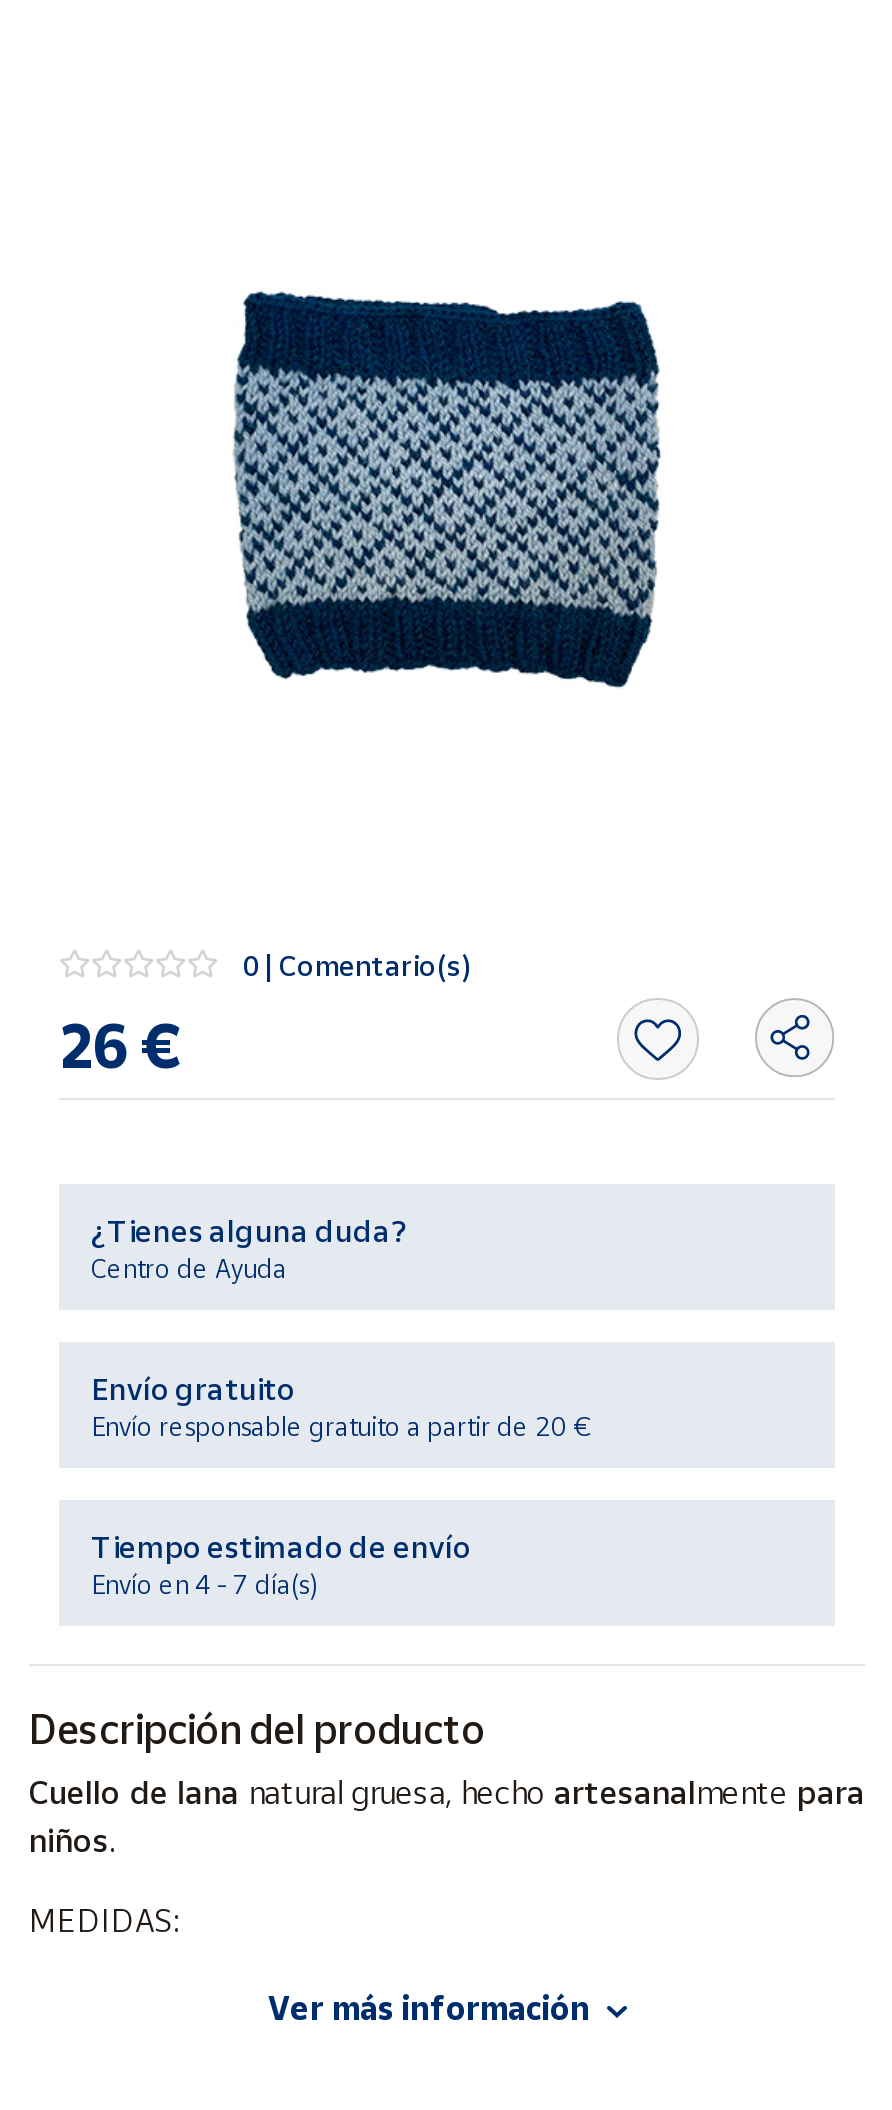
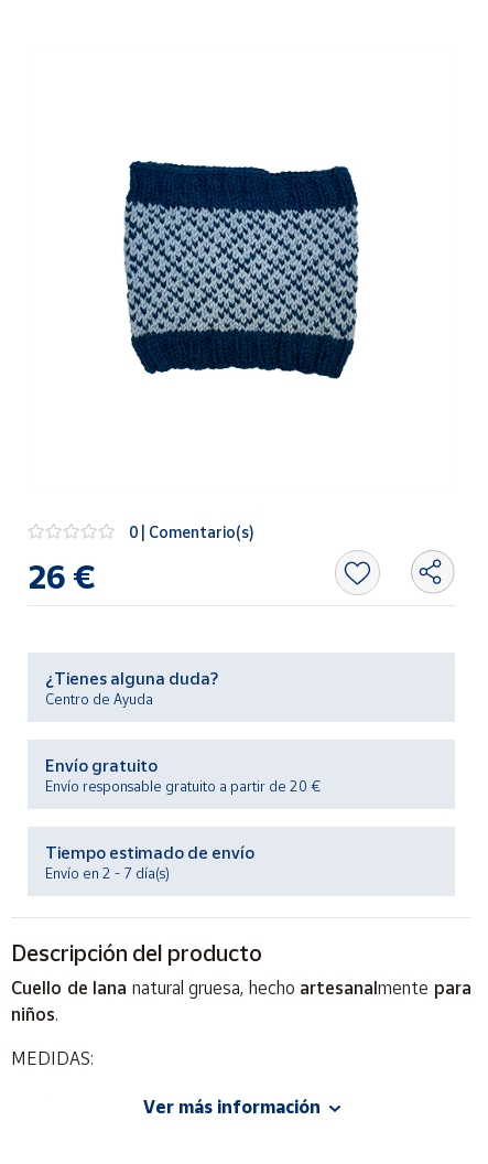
[91,1569,317,1601] Envío en 4 - 7 día(s) -> [45,865,170,882] Envío en 2 - 7 día(s)

